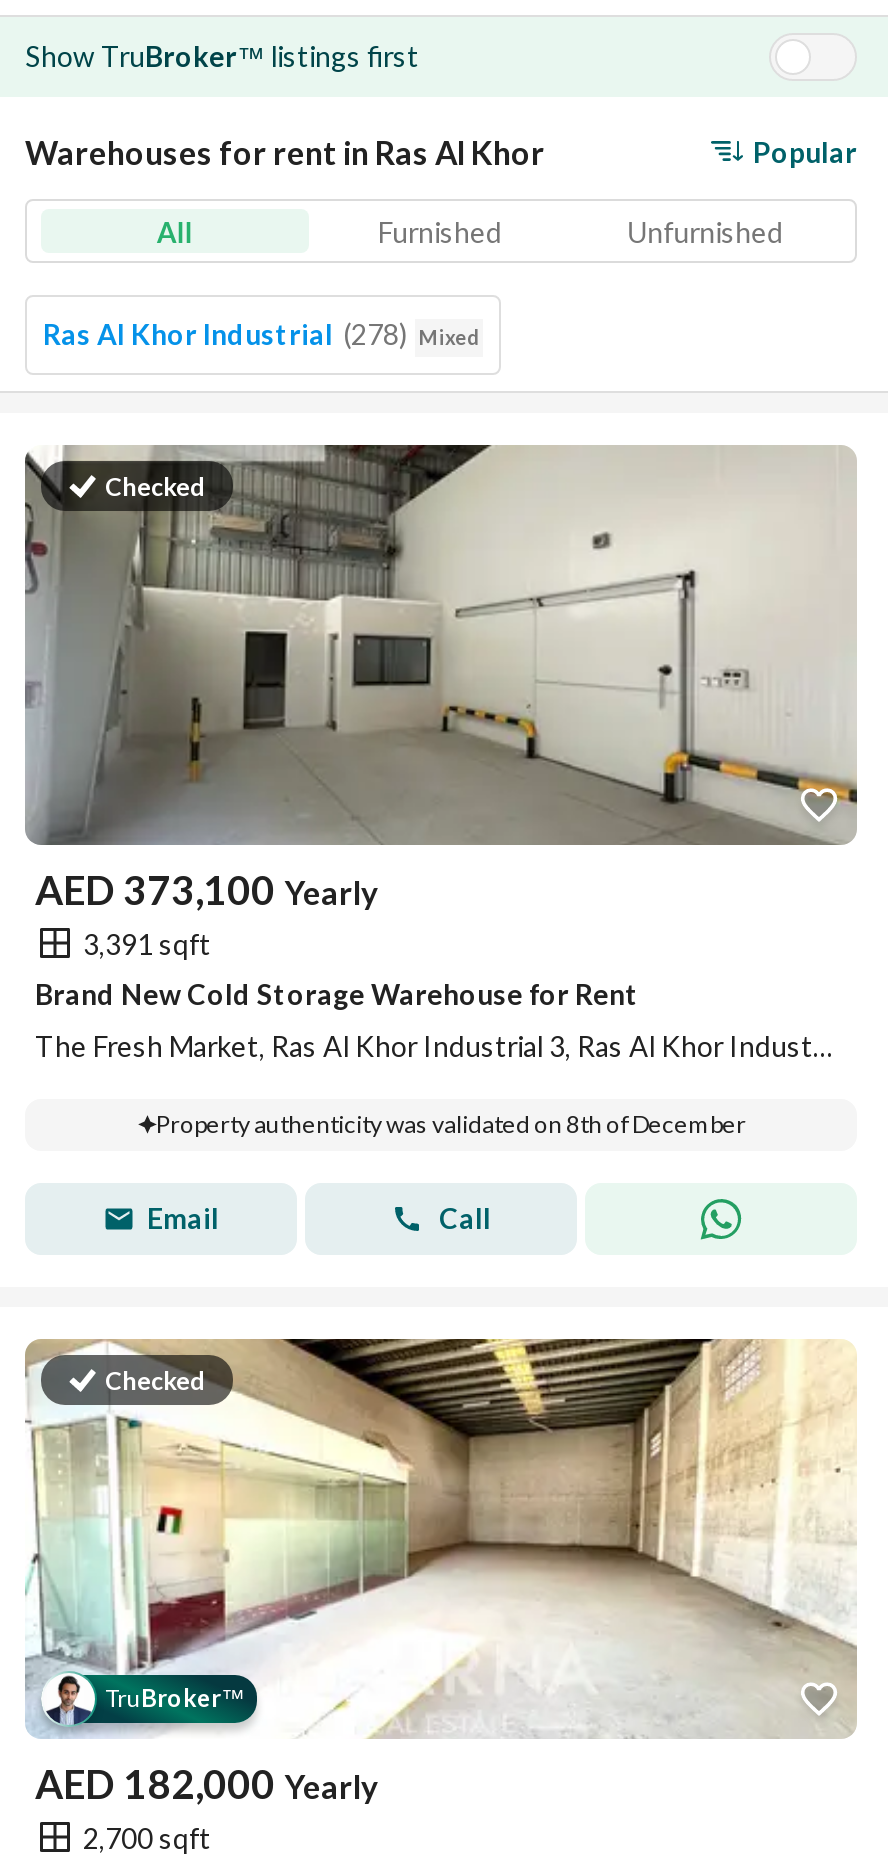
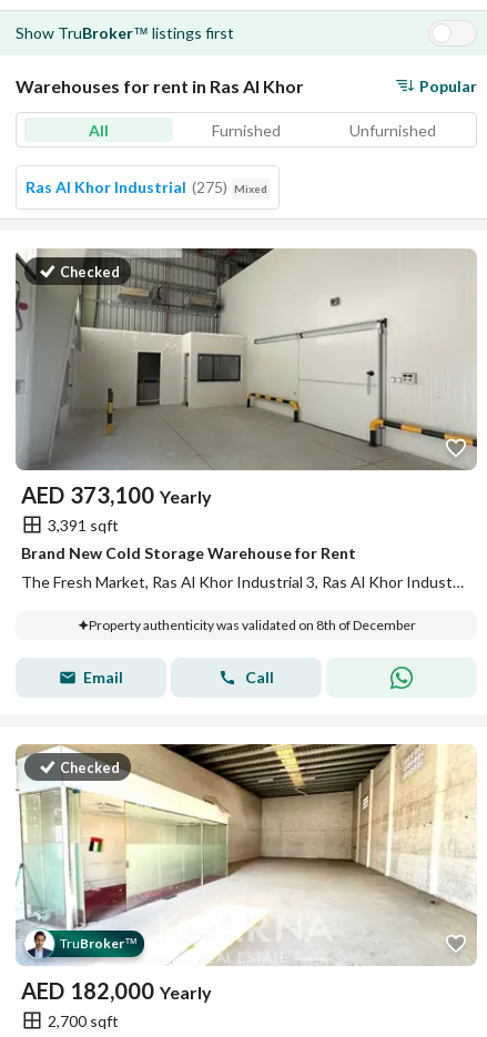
[43,317,479,351] Ras Al Khor Industrial (278) Mixed -> [26,177,267,196] Ras Al Khor Industrial (275) Mixed

